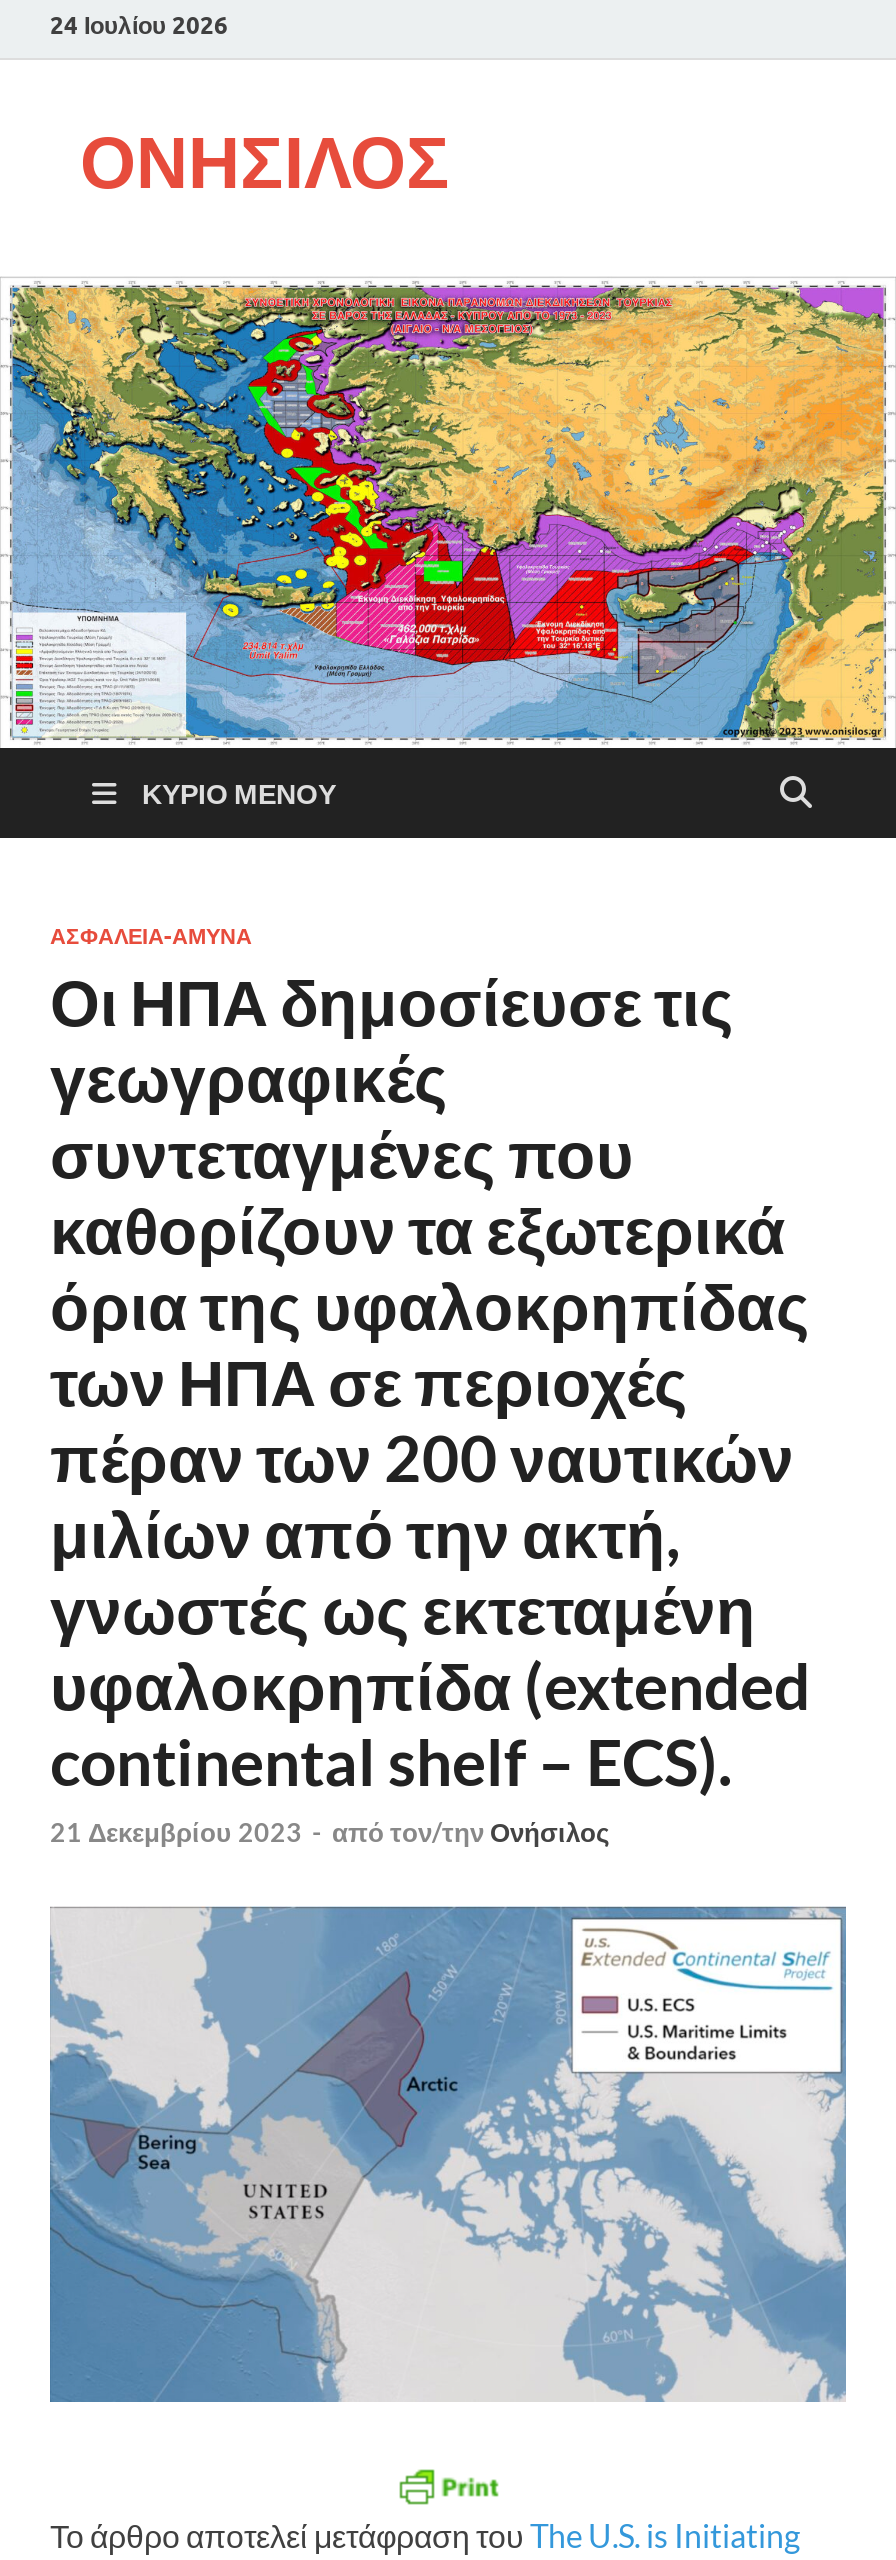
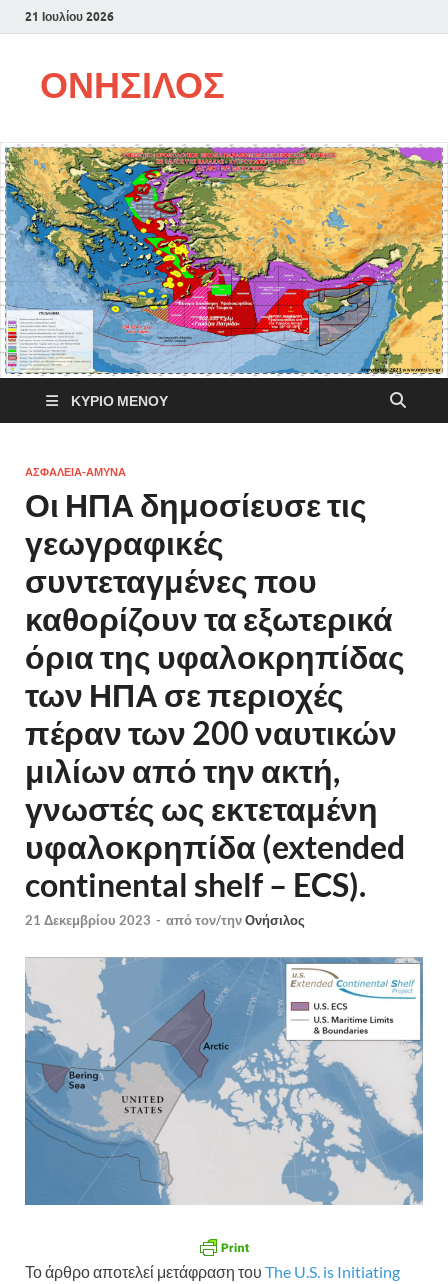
[50,9,228,39] 24 Ιουλίου 2026 -> [25,8,114,23] 21 Ιουλίου 2026

